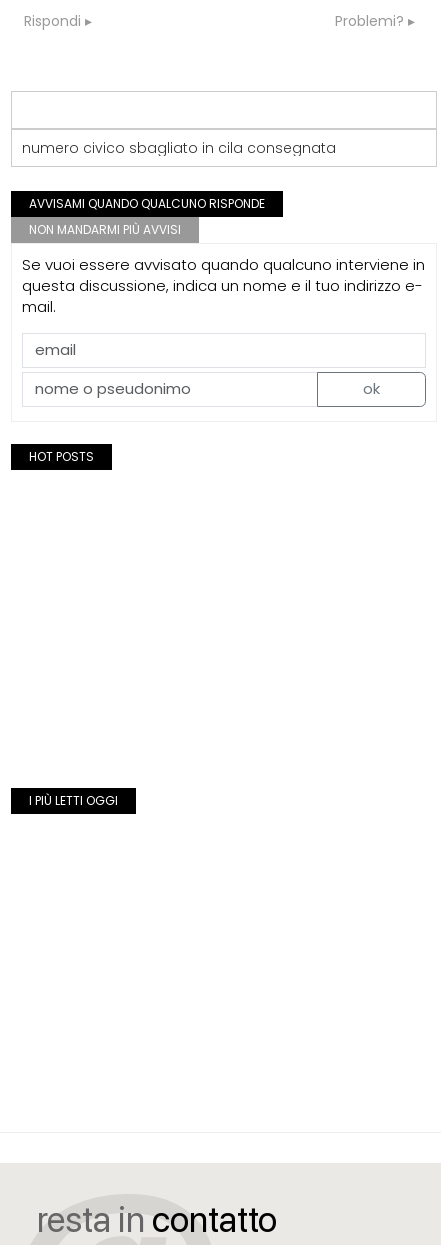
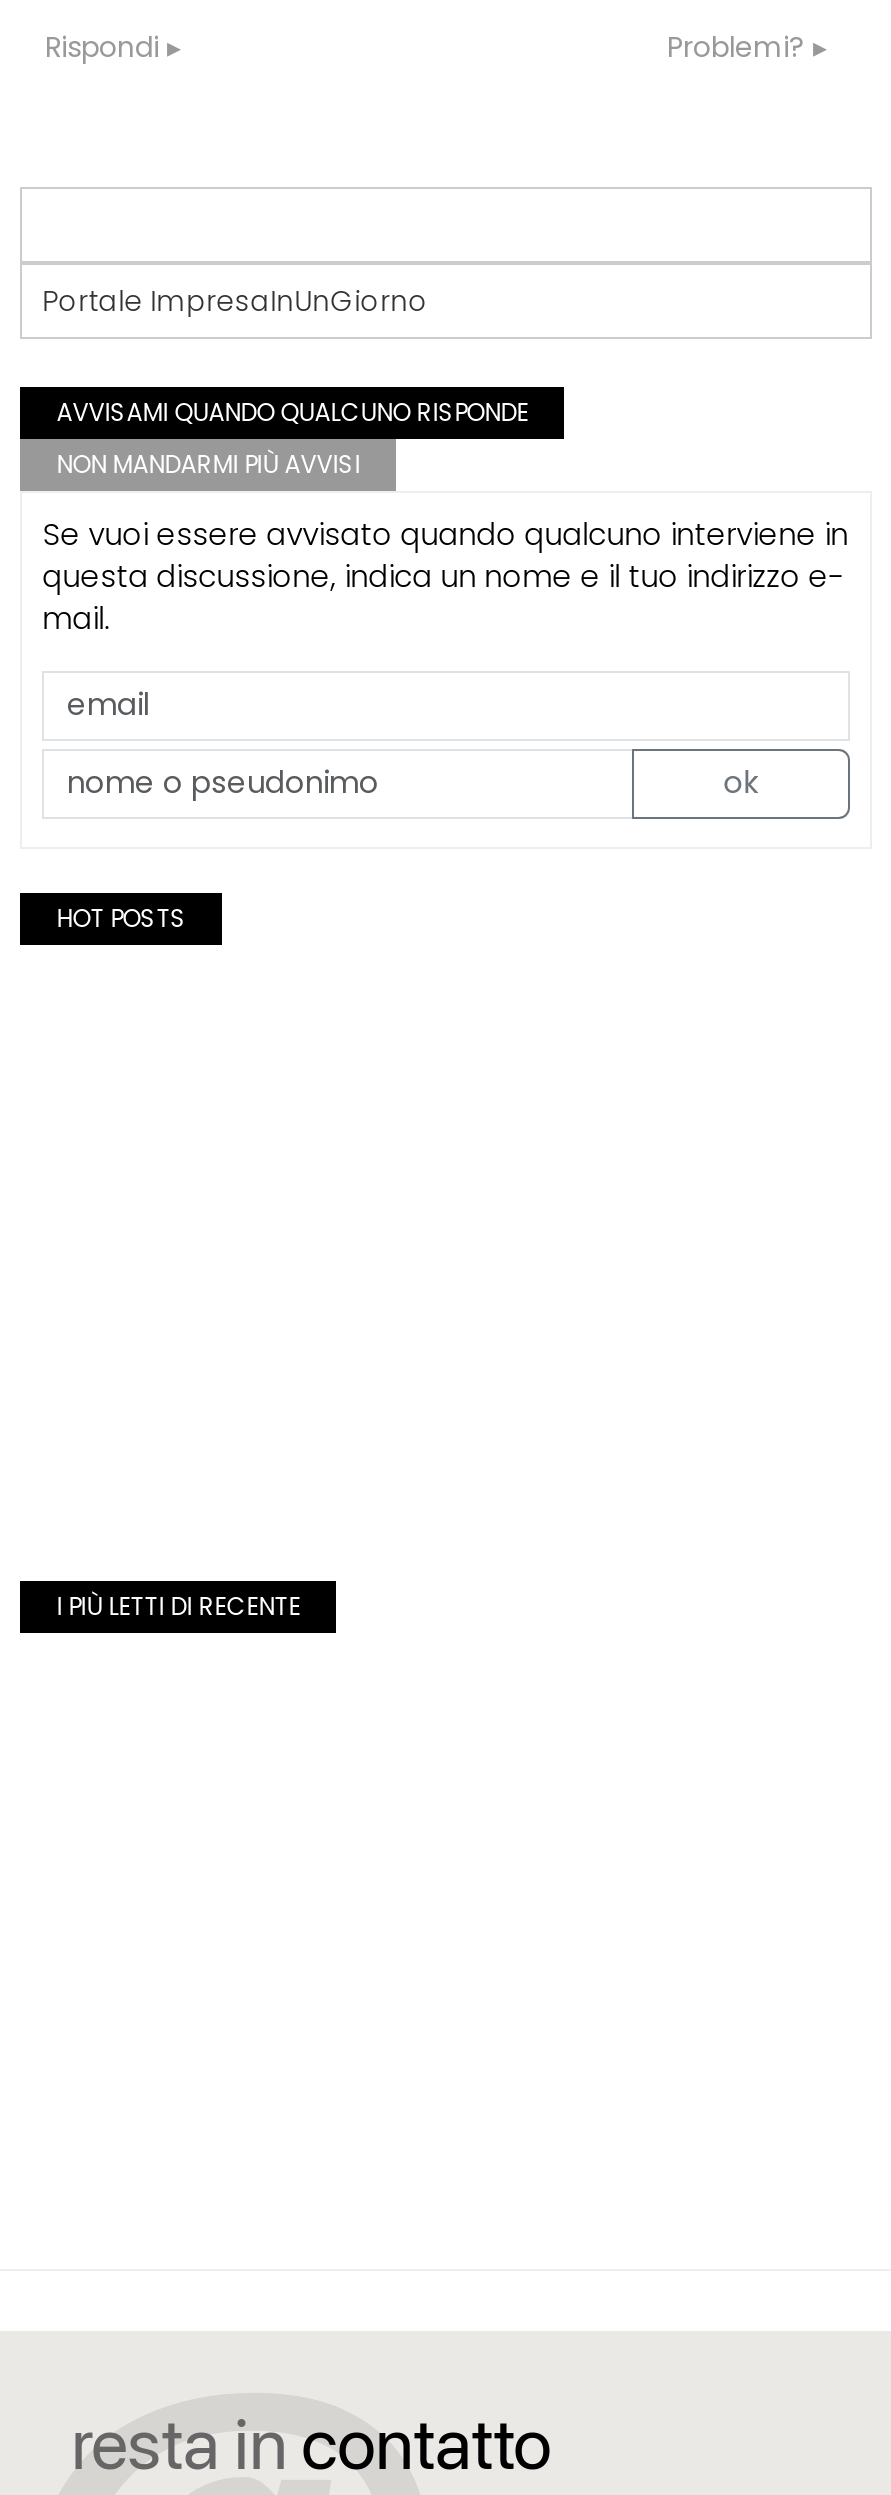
[22,138,336,158] numero civico sbagliato in cila consegnata -> [42,281,428,321] Portale ImpresaInUnGiorno
[29,792,118,809] I PIÙ LETTI OGGI -> [56,1589,300,1623] I PIÙ LETTI DI RECENTE

